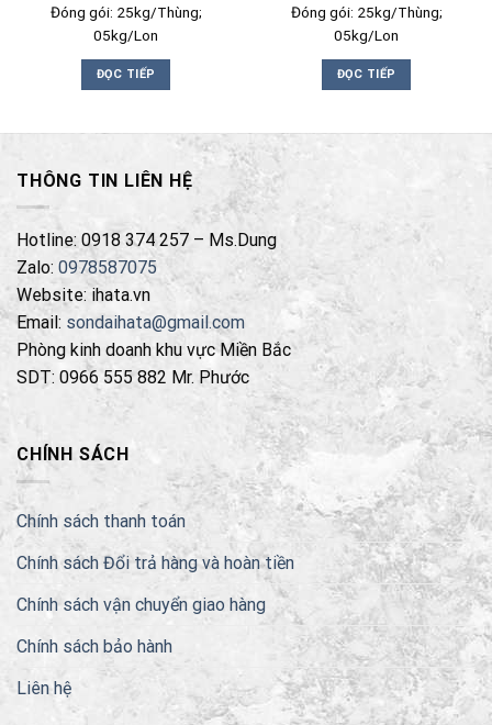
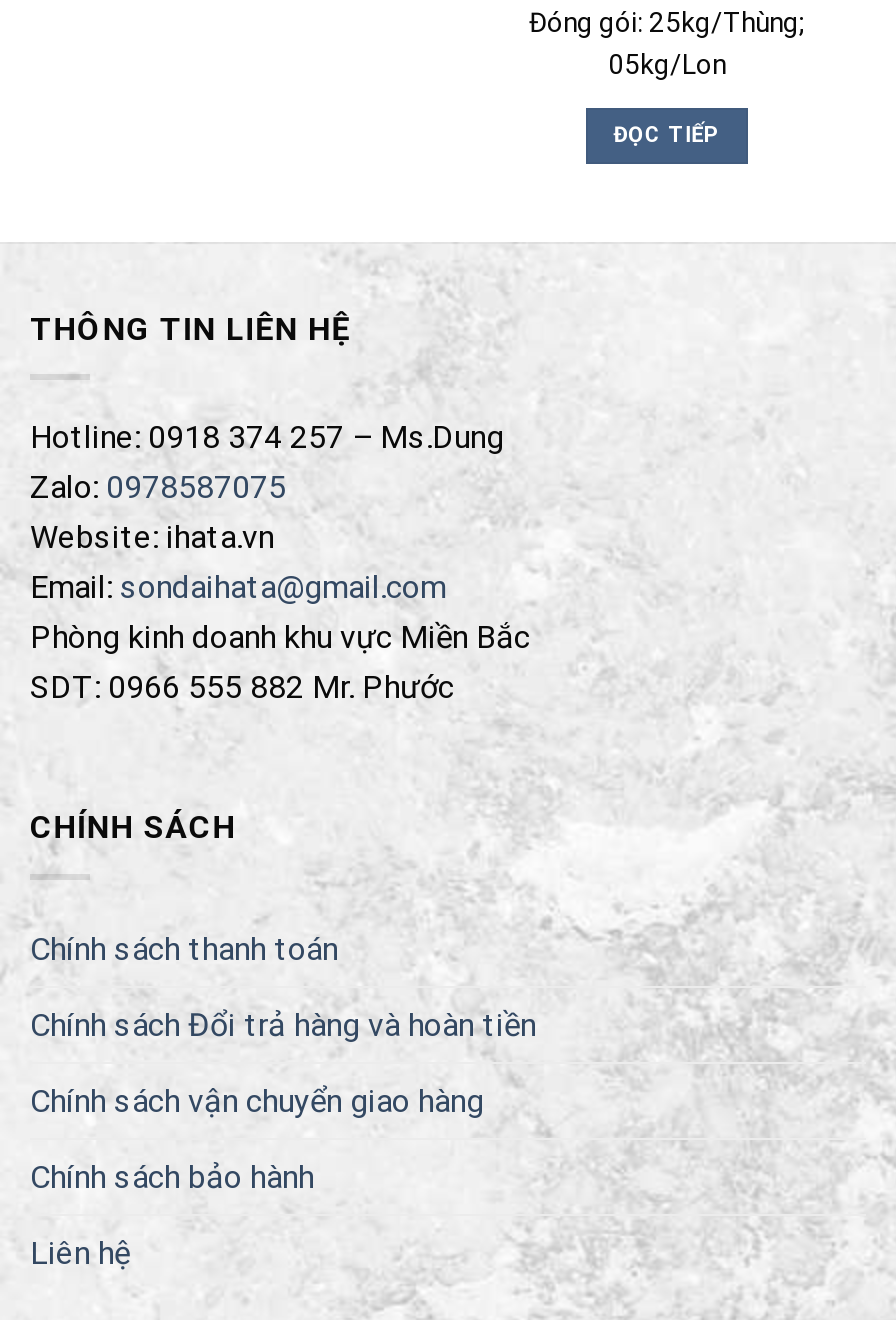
[50,4,202,82] Đóng gói: 25kg/Thùng; | 05kg/Lon | ĐỌC TIẾP -> none

